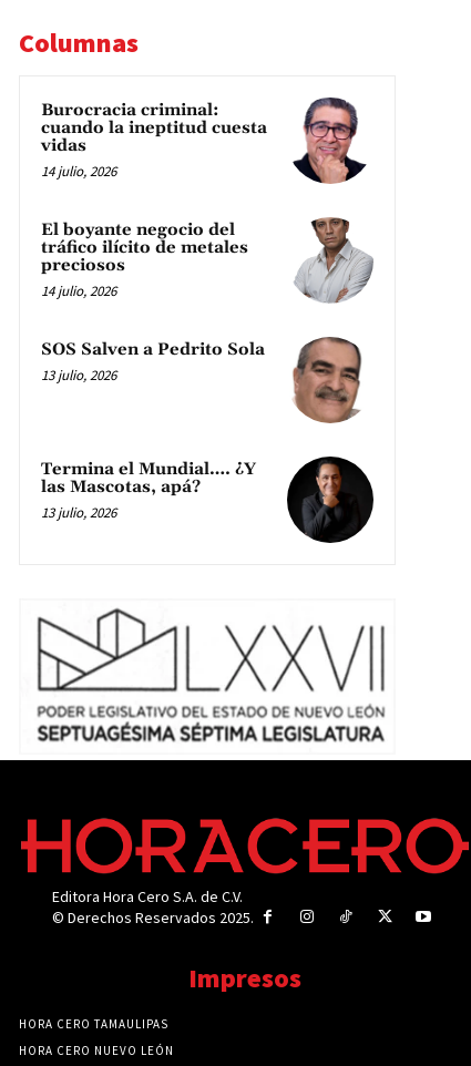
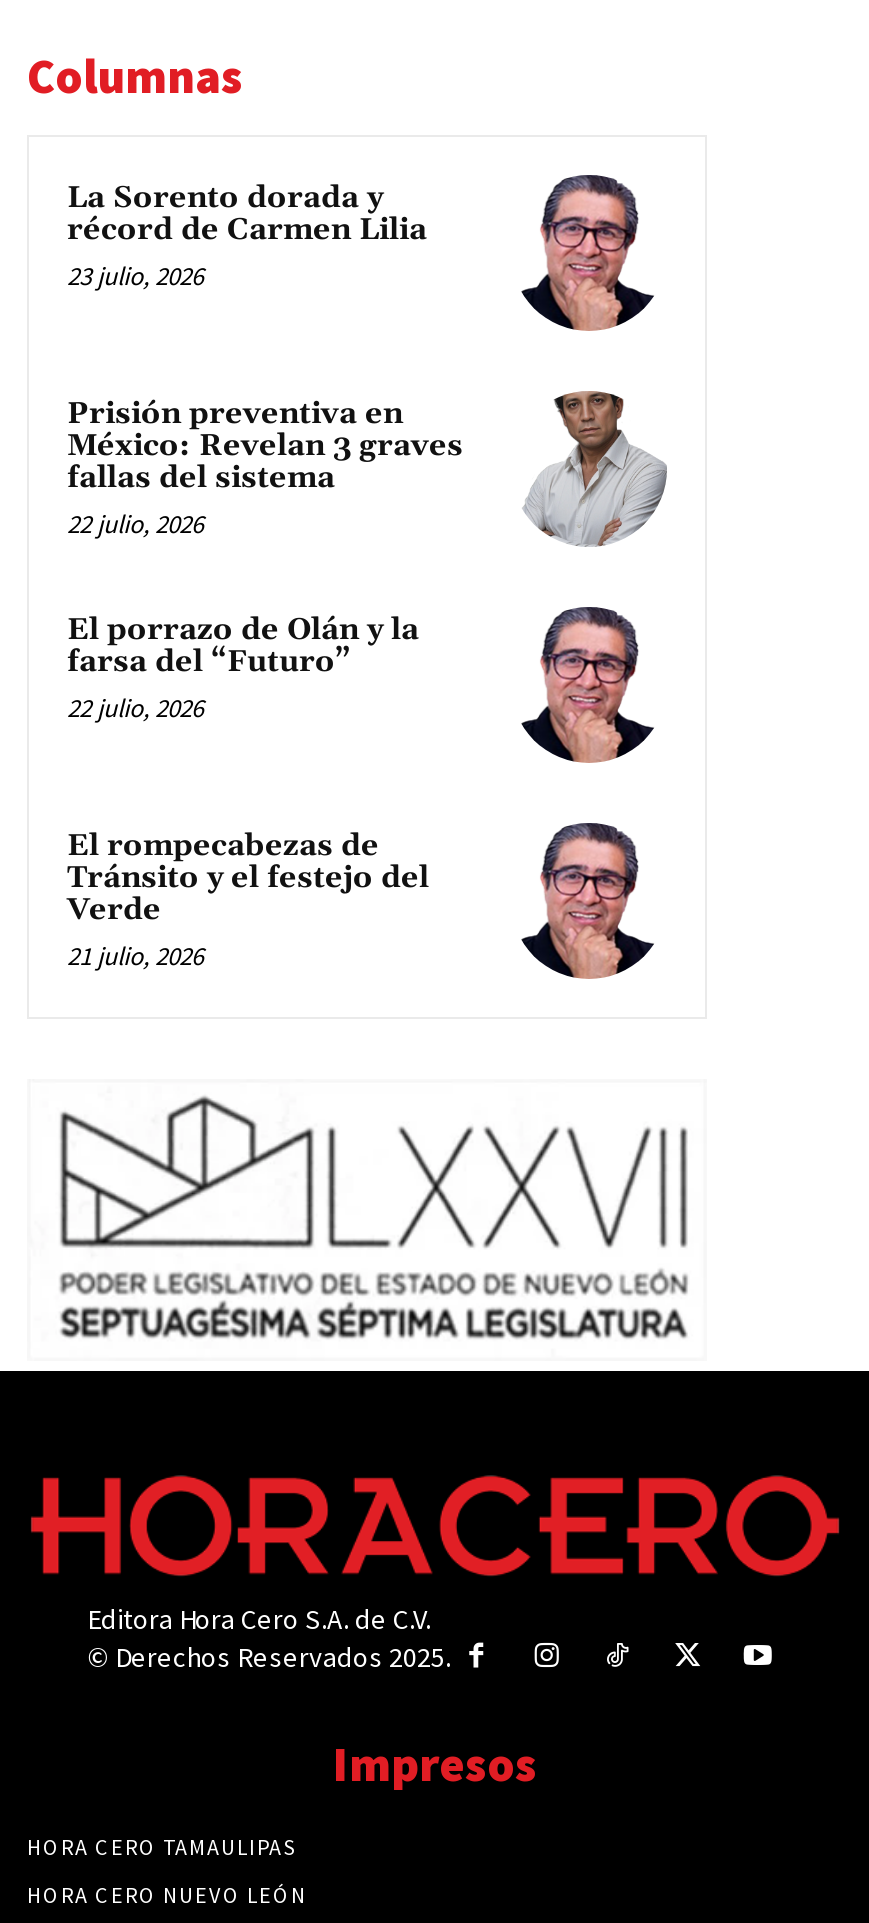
[41,100,267,181] Burocracia criminal: | cuando la ineptitud cuesta | vidas | 14 julio, 2026 -> [67,179,427,293] La Sorento dorada y | récord de Carmen Lilia | 23 julio, 2026
[41,220,248,301] El boyante negocio del | tráfico ilícito de metales | preciosos | 14 julio, 2026 -> [67,395,463,541] Prisión preventiva en | México: Revelan 3 graves | fallas del sistema | 22 julio, 2026
[41,339,265,385] SOS Salven a Pedrito Sola | 13 julio, 2026 -> [67,611,419,725] El porrazo de Olán y la | farsa del “Futuro” | 22 julio, 2026
[291,337,365,422] [image] -> [521,607,655,763] [image]
[41,459,256,522] Termina el Mundial…. ¿Y | las Mascotas, apá? | 13 julio, 2026 -> [67,827,429,973] El rompecabezas de | Tránsito y el festejo del | Verde | 21 julio, 2026
[286,458,375,544] [image] -> [511,823,667,979] [image]

